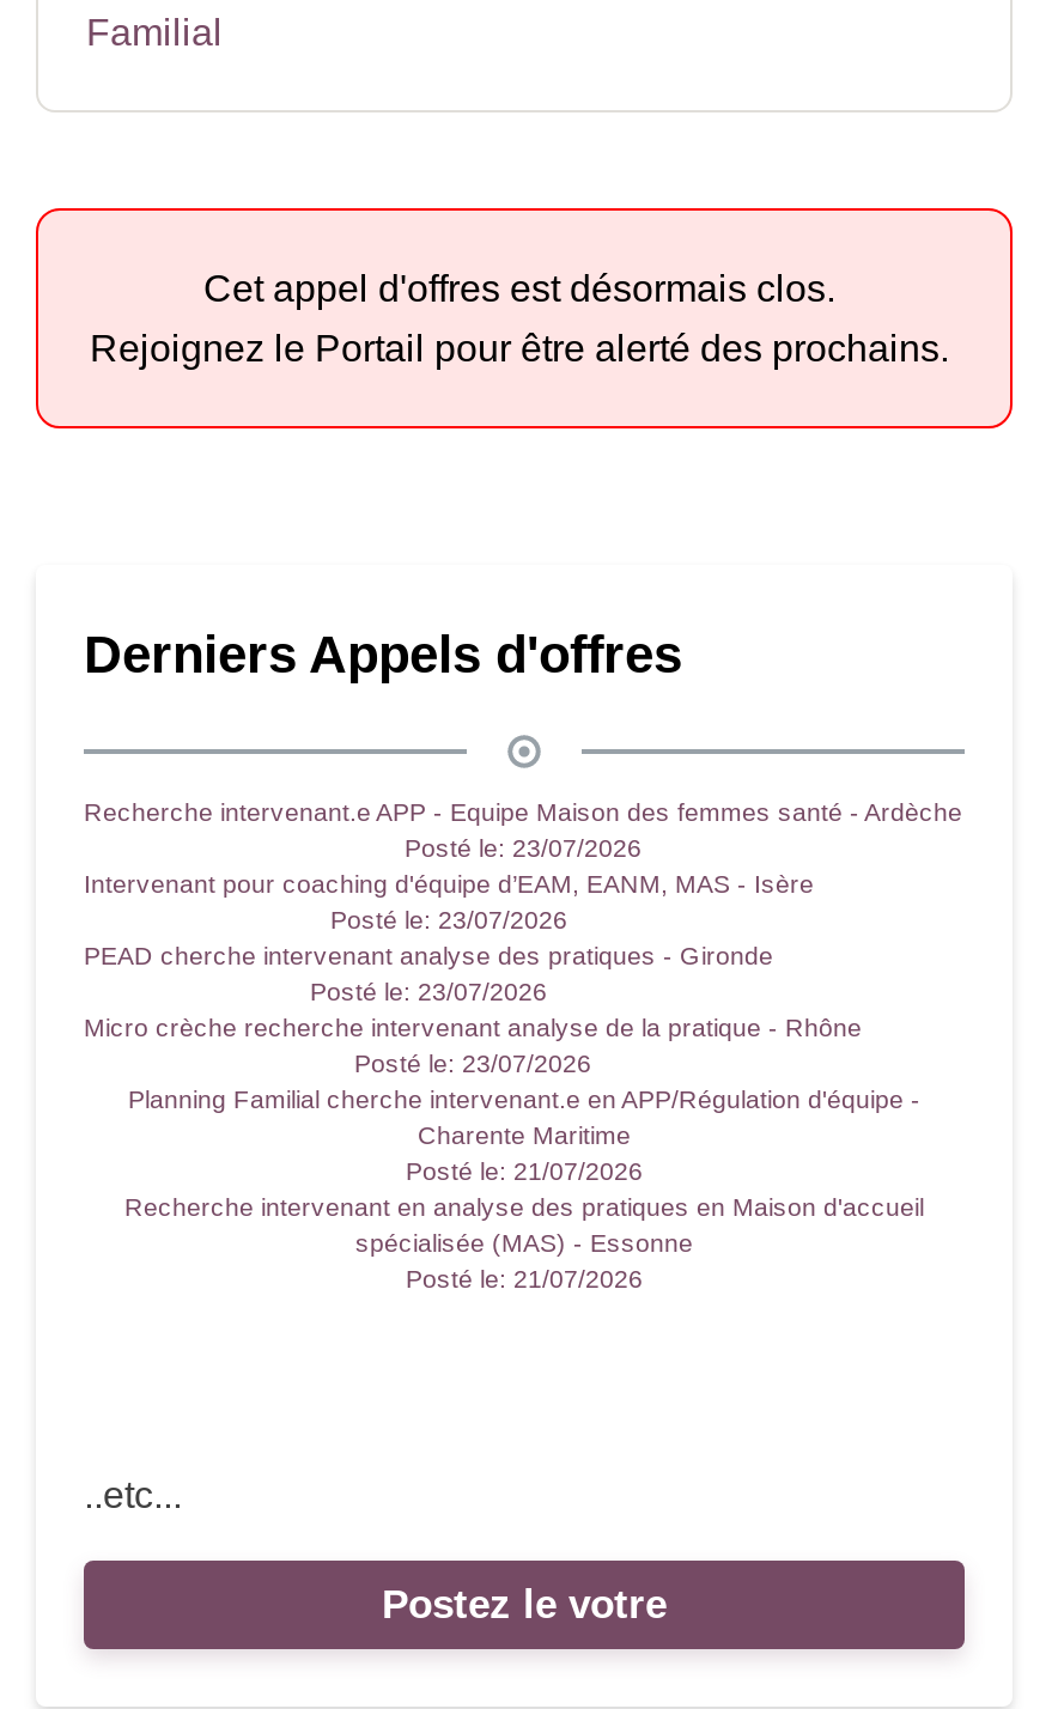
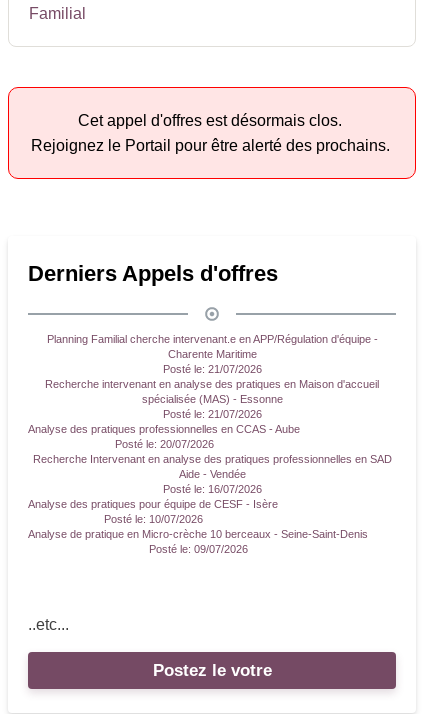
[84,796,962,1076] Recherche intervenant.e APP - Equipe Maison des femmes santé - Ardèche | Posté le: 23/07/2026 | Intervenant pour coaching d'équipe d’EAM, EANM, MAS - Isère | Posté le: 23/07/2026 | PEAD cherche intervenant analyse des pratiques - Gironde | Posté le: 23/07/2026 | Micro crèche recherche intervenant analyse de la pratique - Rhône | Posté le: 23/07/2026 -> none
moved [124,1083,924,1292] -> [45,333,379,420]: Planning Familial cherche intervenant.e en APP/Régulation d'équipe - | Charente Maritime | Posté le: 21/07/2026 | Recherche intervenant en analyse des pratiques en Maison d'accueil | spécialisée (MAS) - Essonne | Posté le: 21/07/2026
none -> [28,423,391,555] Analyse des pratiques professionnelles en CCAS - Aube | Posté le: 20/07/2026 | Recherche Intervenant en analyse des pratiques professionnelles en SAD | Aide - Vendée | Posté le: 16/07/2026 | Analyse des pratiques pour équipe de CESF - Isère | Posté le: 10/07/2026 | Analyse de pratique en Micro-crèche 10 berceaux - Seine-Saint-Denis | Posté le: 09/07/2026

